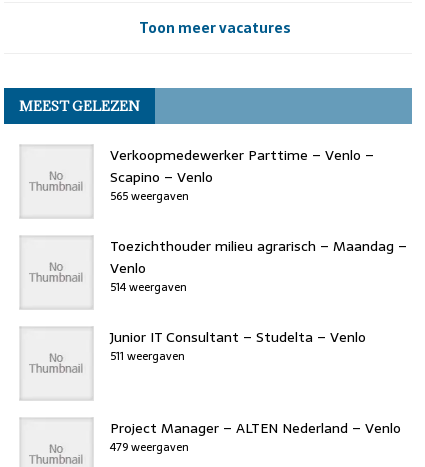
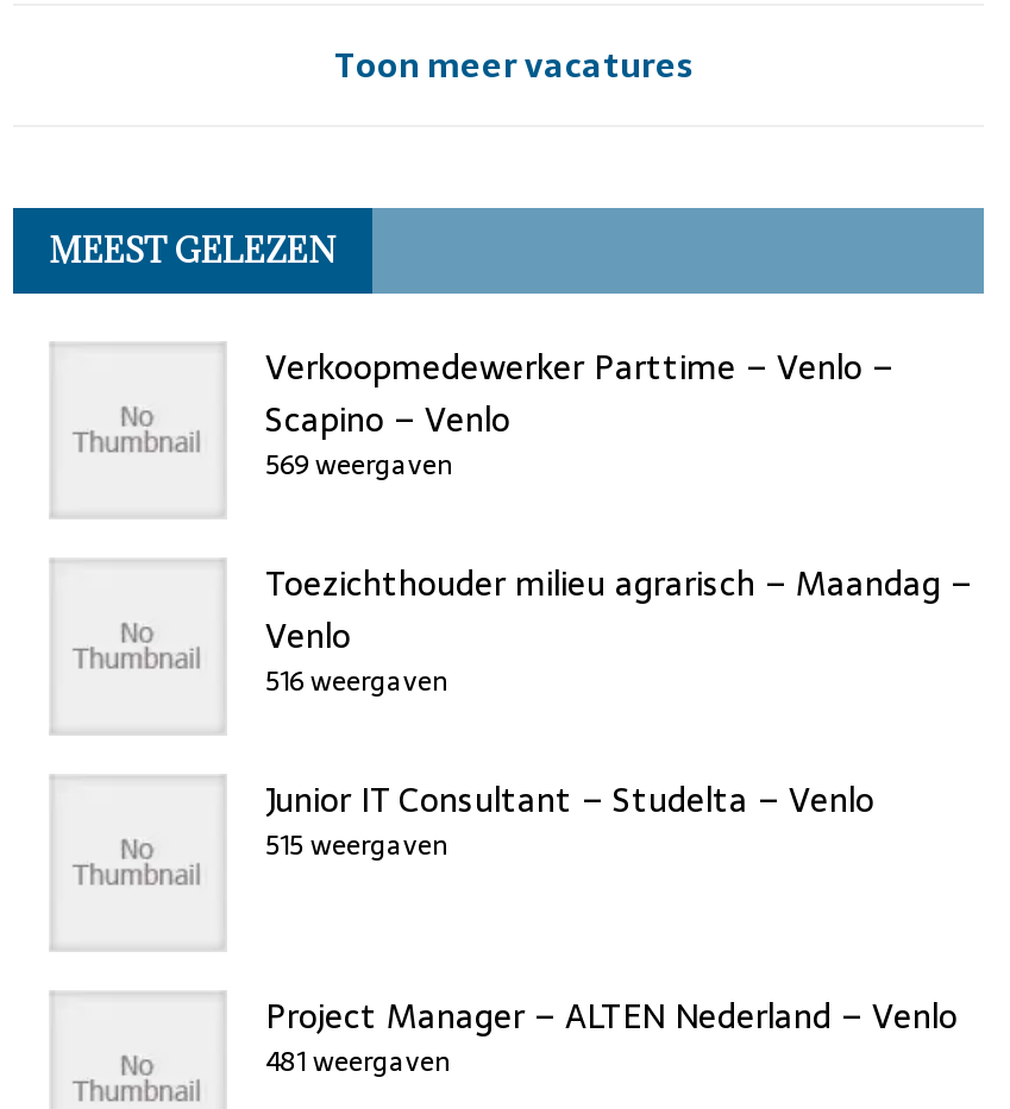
[110,187,189,205] 565 weergaven -> [265,442,453,485] 569 weergaven
[110,278,187,296] 514 weergaven -> [265,659,448,702] 516 weergaven
[110,347,185,365] 511 weergaven -> [265,823,448,866] 515 weergaven
[110,438,189,456] 479 weergaven -> [265,1039,451,1082] 481 weergaven

